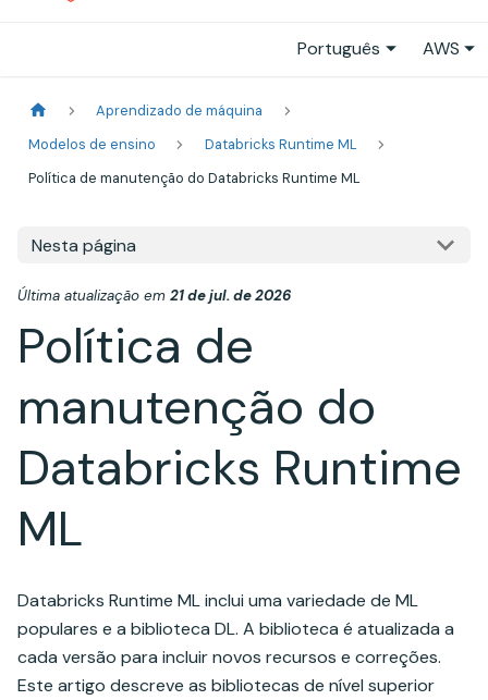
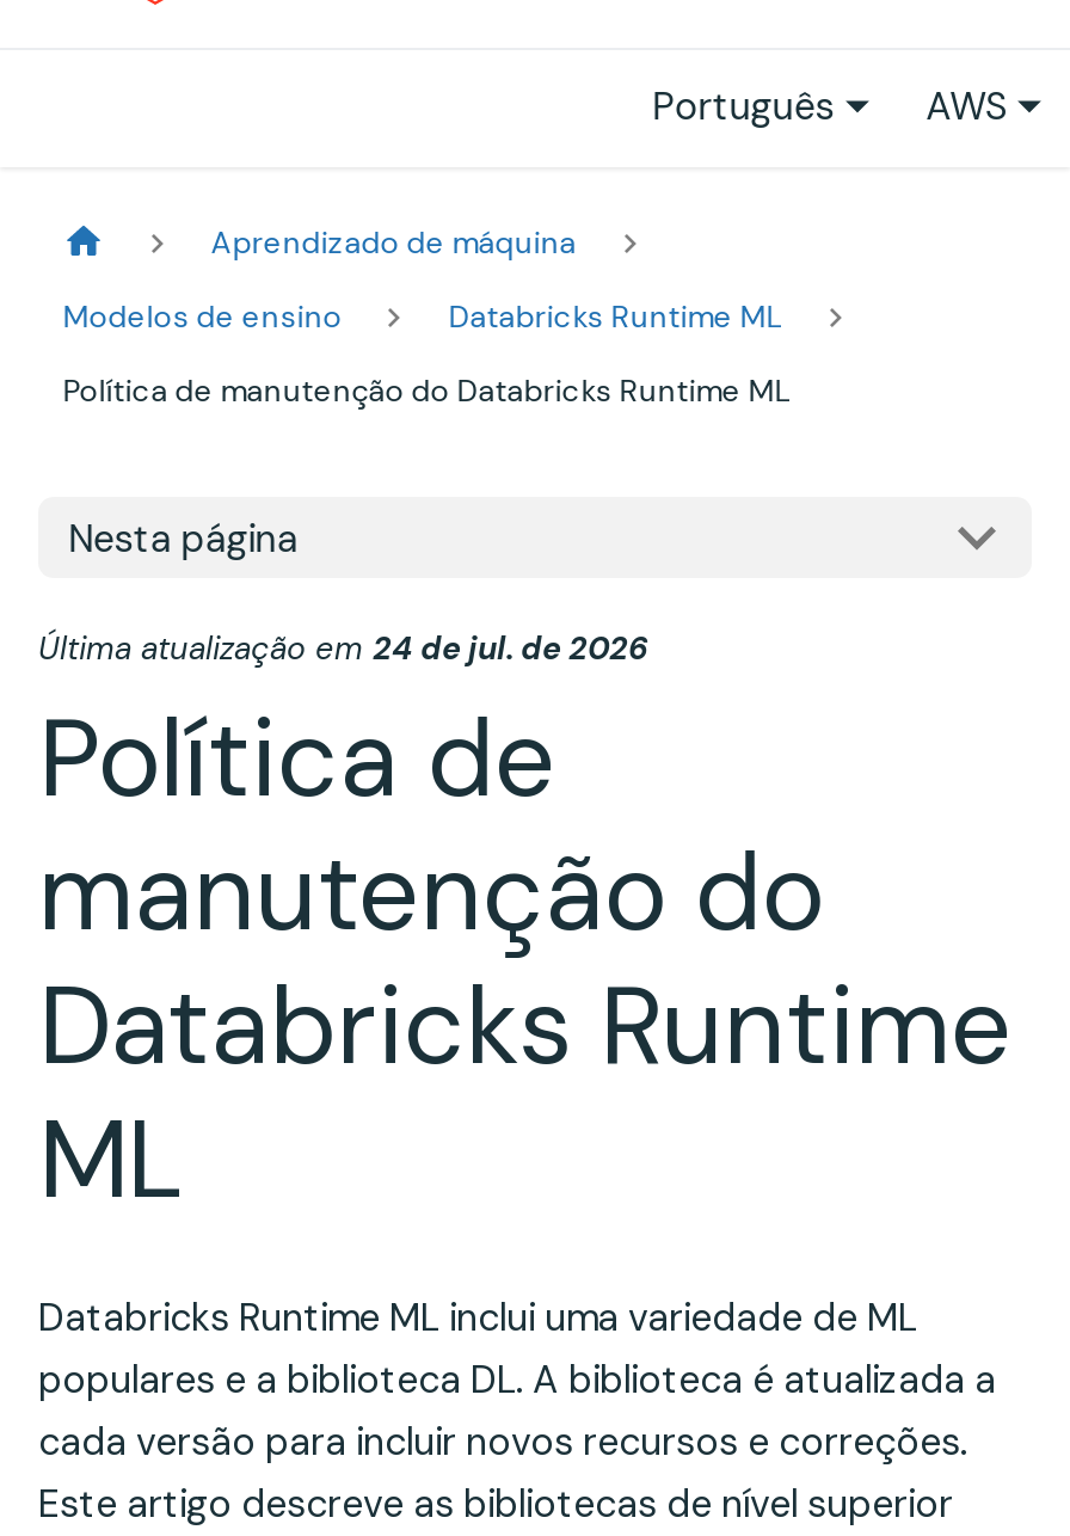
[17,287,291,305] Última atualização em 21 de jul. de 2026 -> [38,629,647,669] Última atualização em 24 de jul. de 2026

